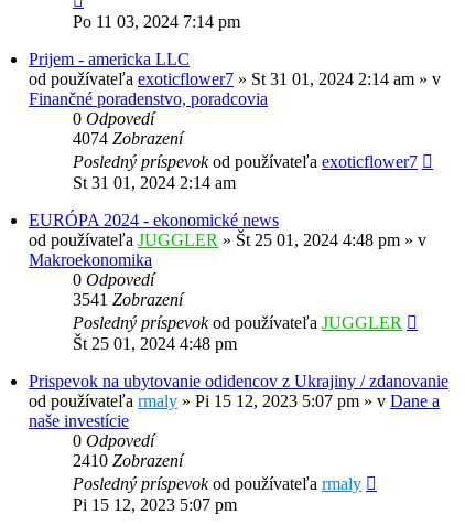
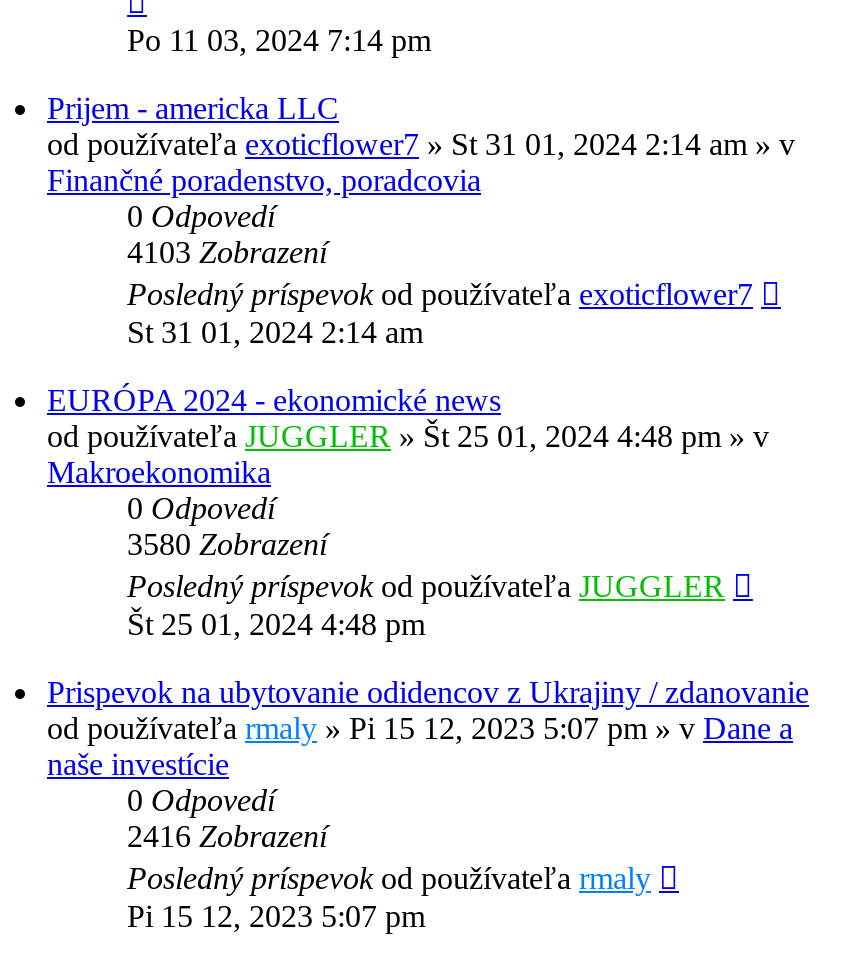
[73,129,183,148] 4074Zobrazení -> [127,236,327,270] 4103Zobrazení
[73,291,183,309] 3541Zobrazení -> [127,528,327,562] 3580Zobrazení
[73,452,183,470] 2410Zobrazení -> [127,820,327,854] 2416Zobrazení

